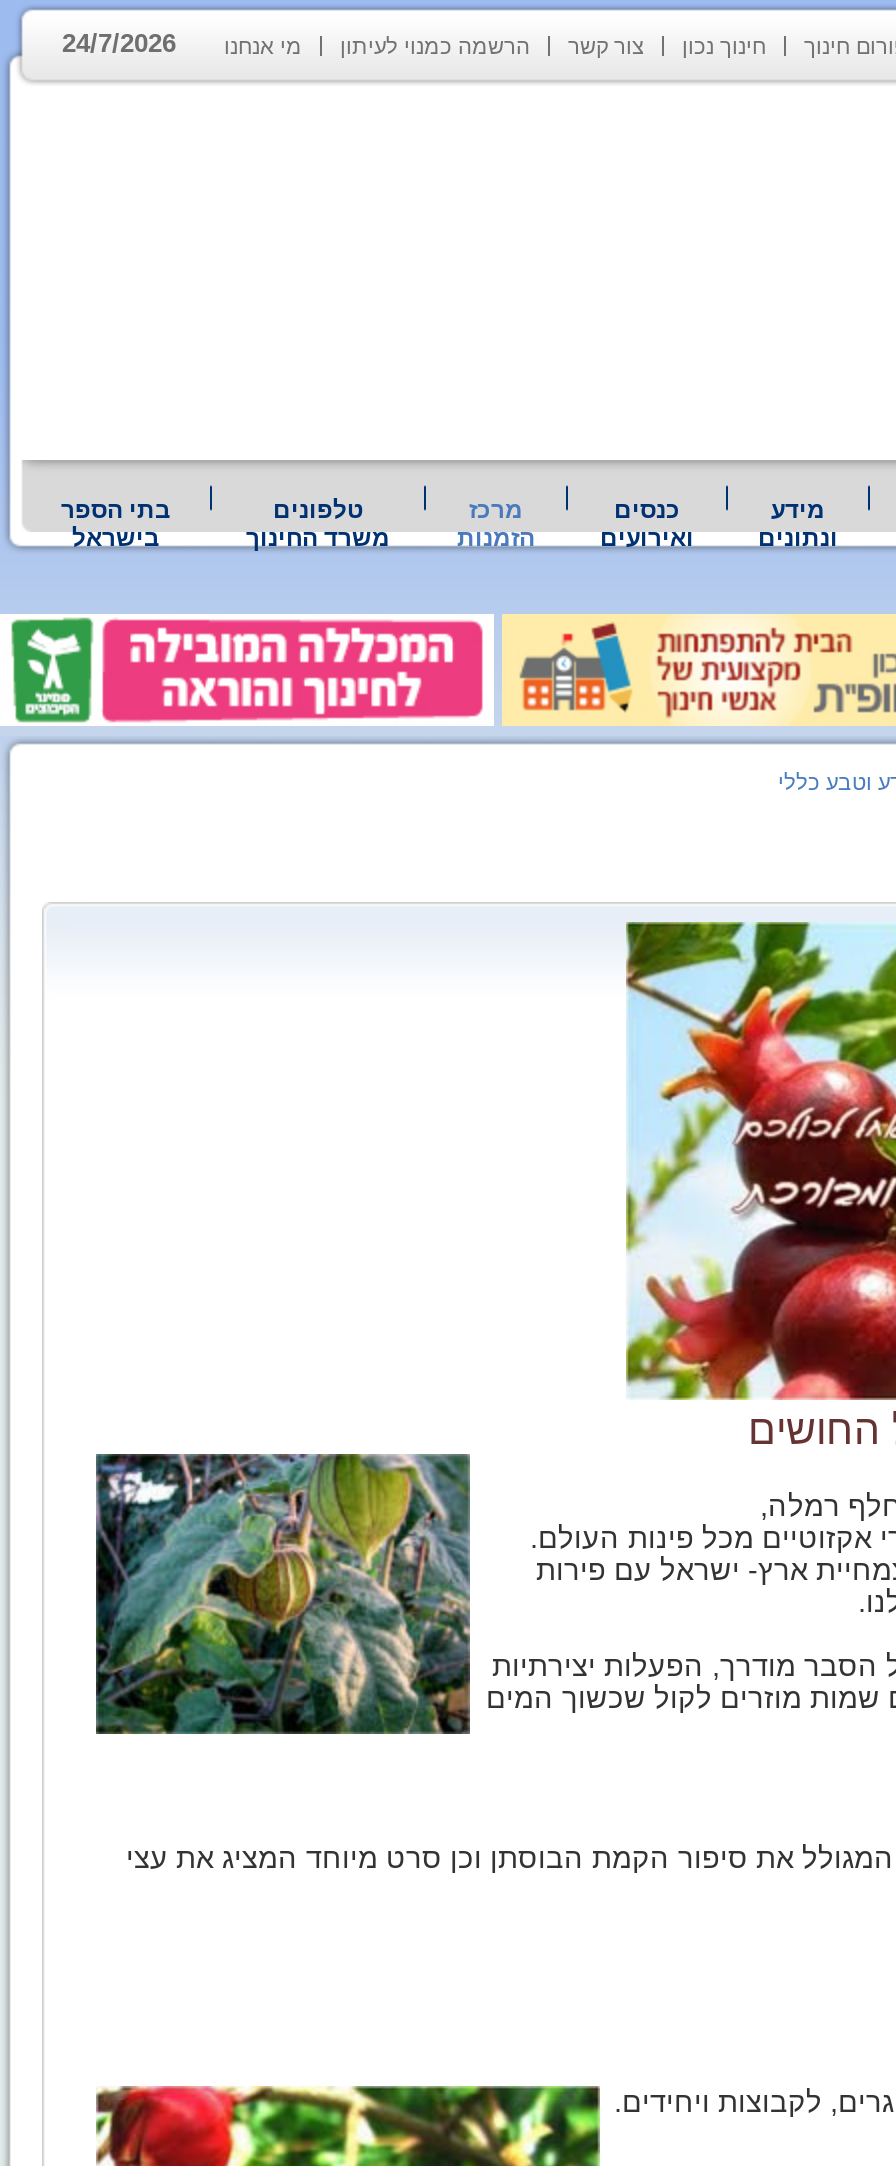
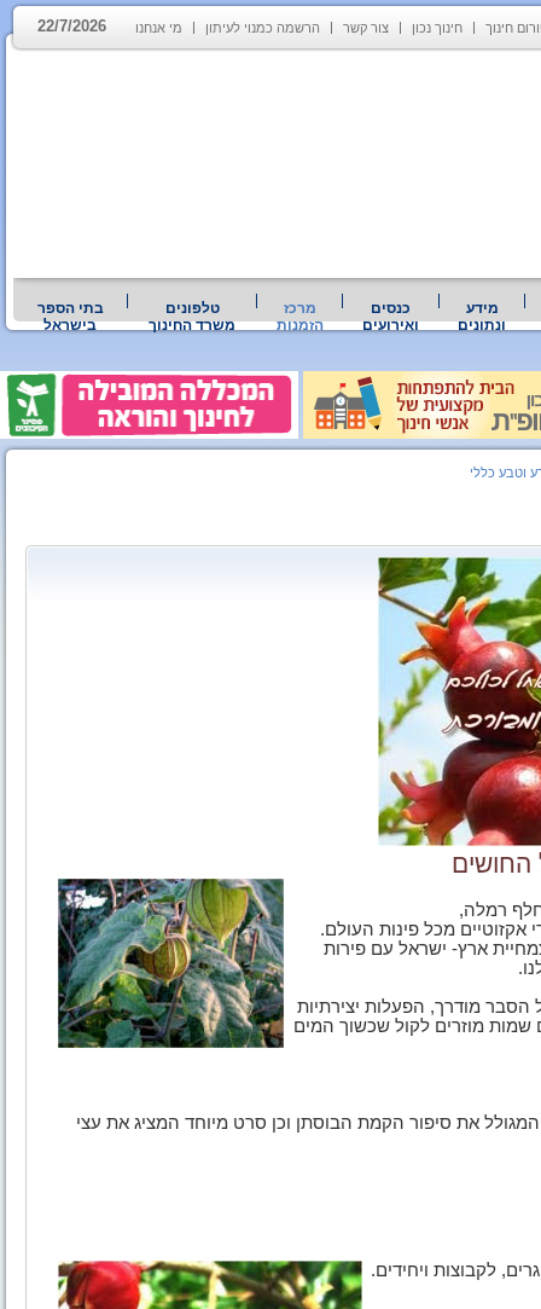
[62,28,176,58] 24/7/2026 -> [37,17,106,35] 22/7/2026

